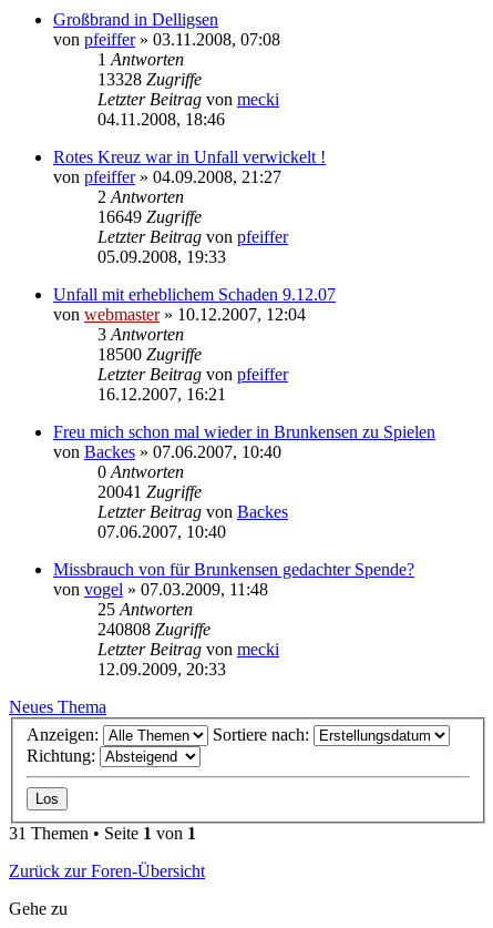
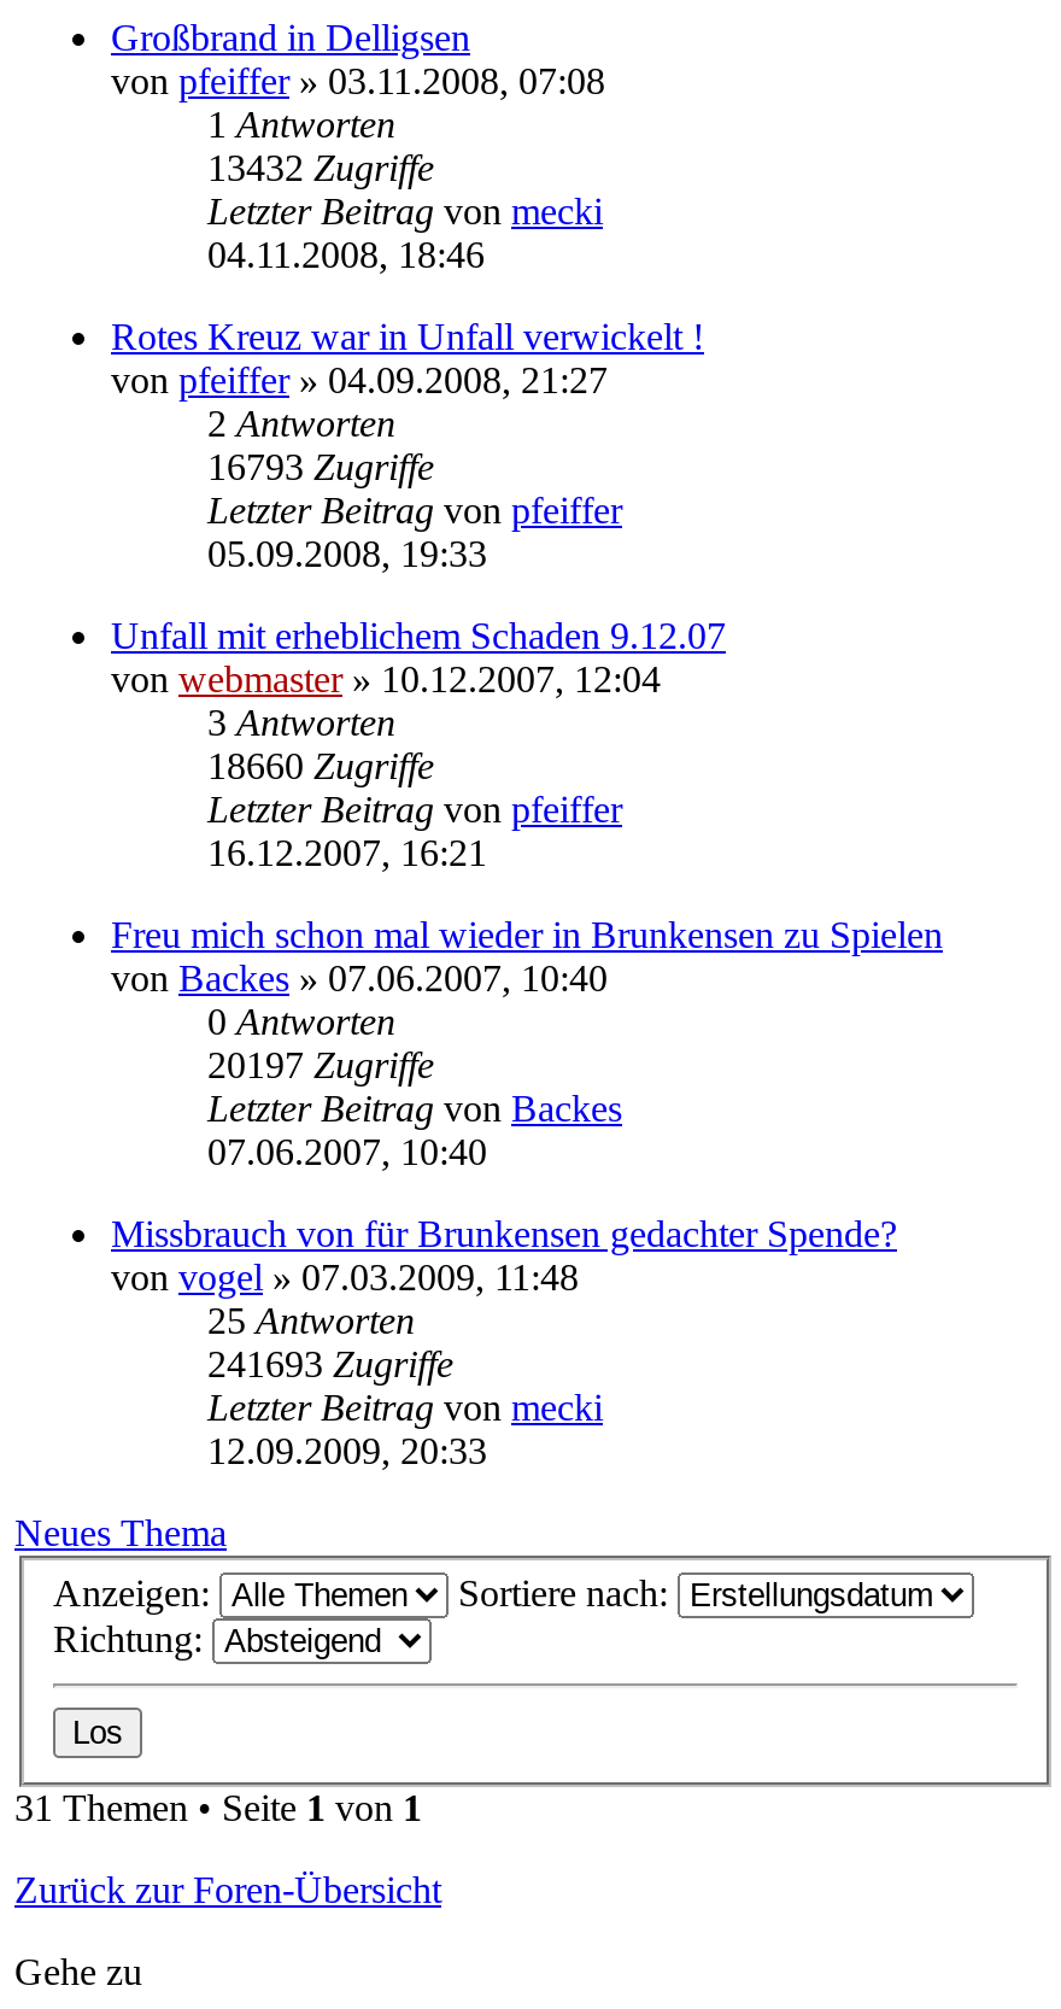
[97,70,202,89] 13328 Zugriffe -> [207,147,434,188] 13432 Zugriffe
[97,207,202,226] 16649 Zugriffe -> [207,446,434,487] 16793 Zugriffe
[97,345,202,364] 18500 Zugriffe -> [207,745,434,786] 18660 Zugriffe
[97,482,202,501] 20041 Zugriffe -> [207,1044,434,1085] 20197 Zugriffe
[97,620,210,639] 240808 Zugriffe -> [207,1343,453,1384] 241693 Zugriffe

